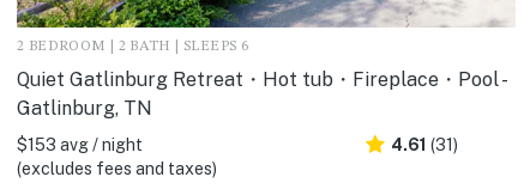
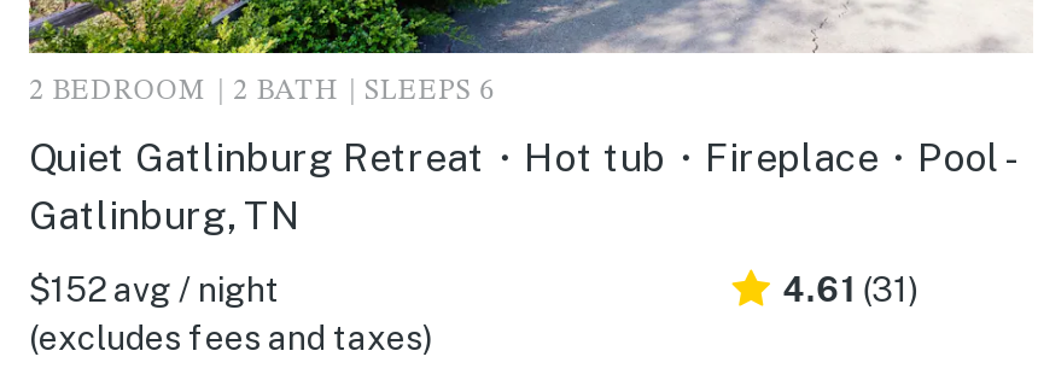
[17,135,143,154] $153 avg / night -> [29,271,280,310] $152 avg / night

